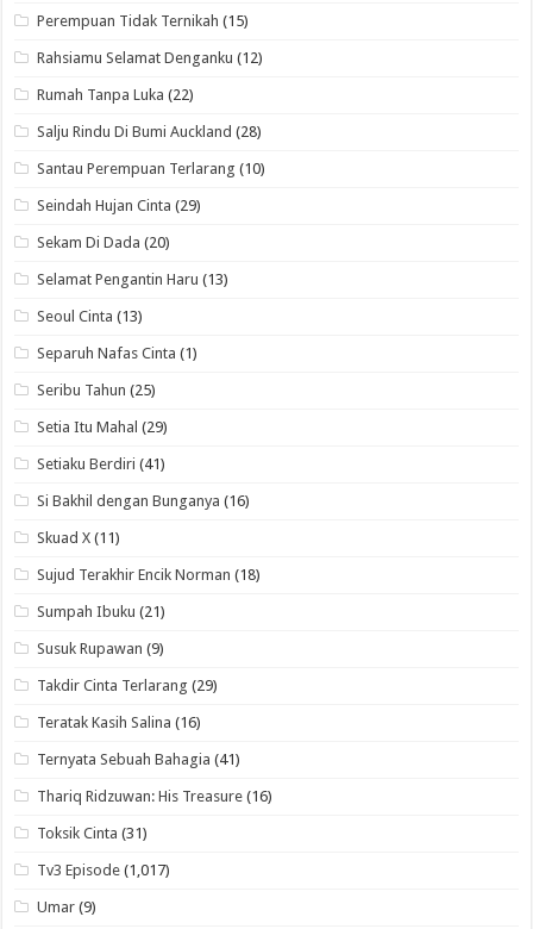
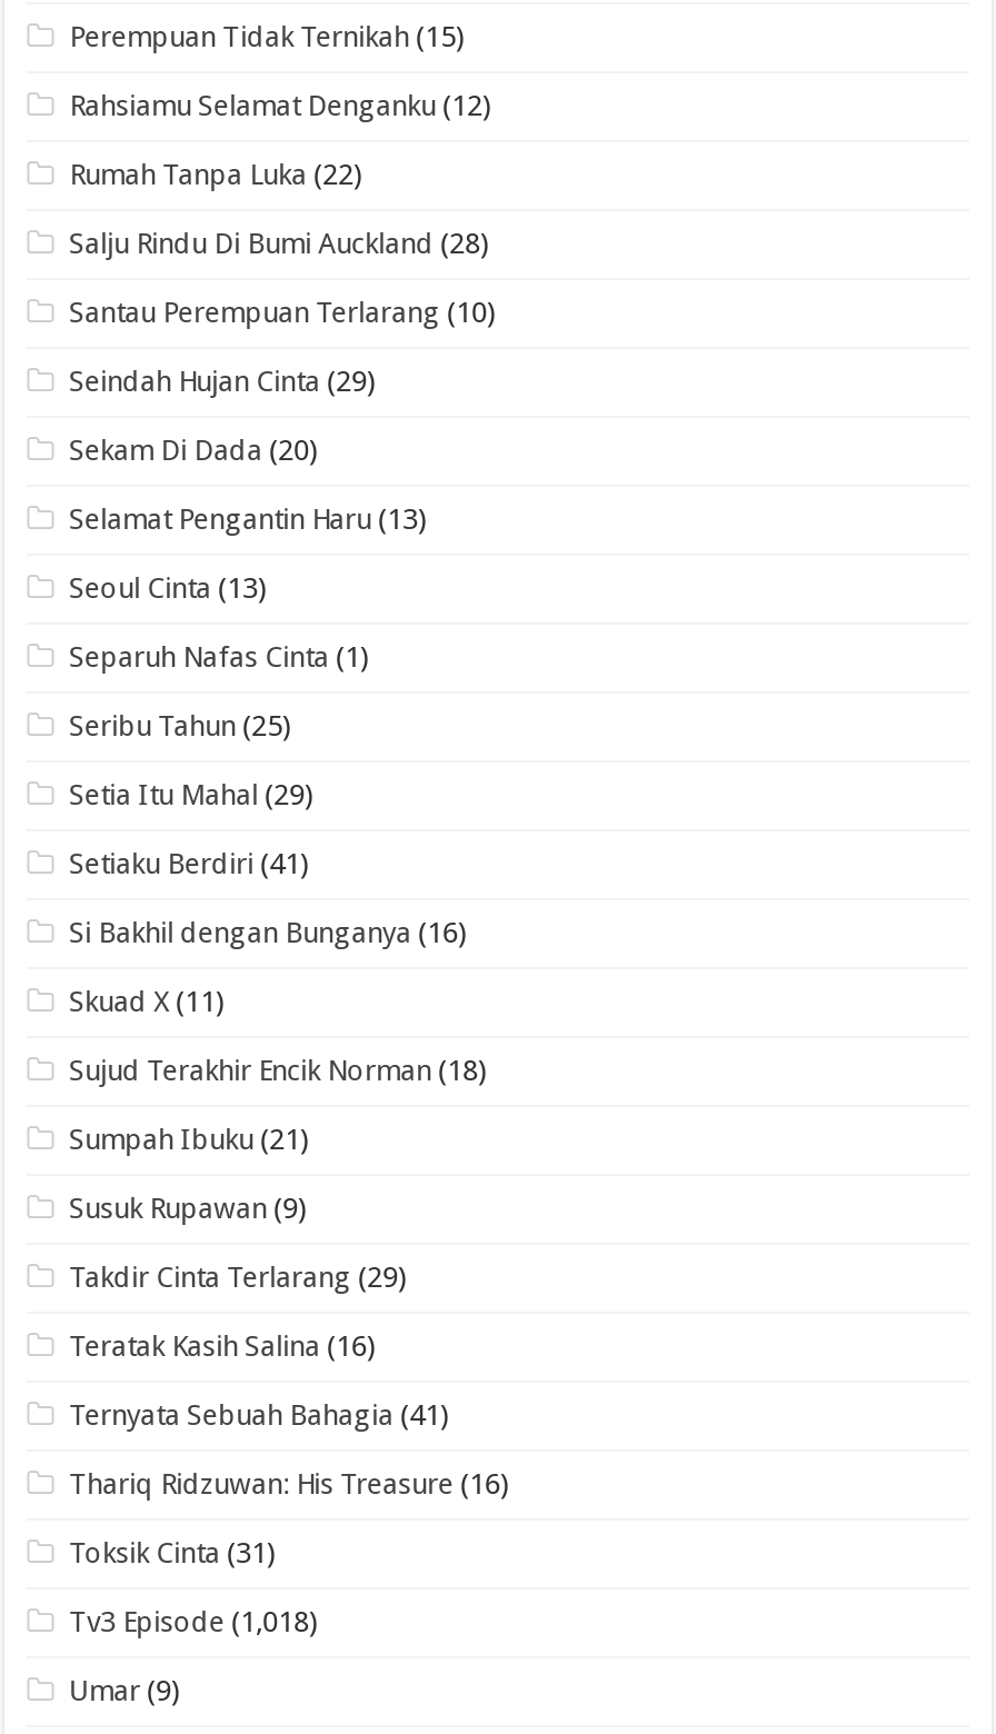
[37,861,170,879] Tv3 Episode (1,017) -> [69,1605,318,1638] Tv3 Episode (1,018)

